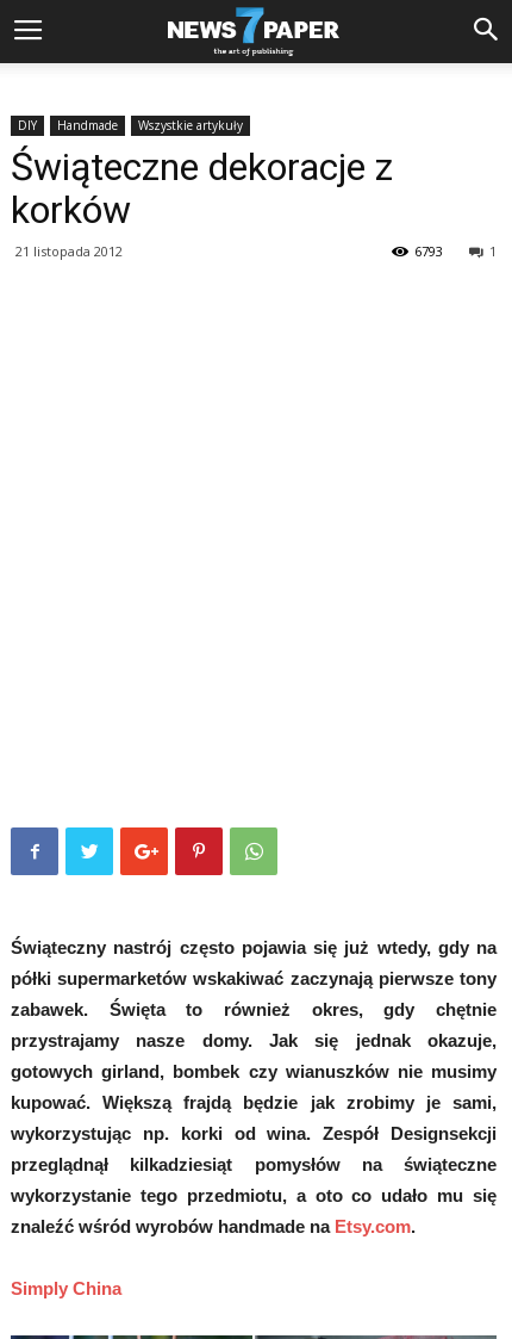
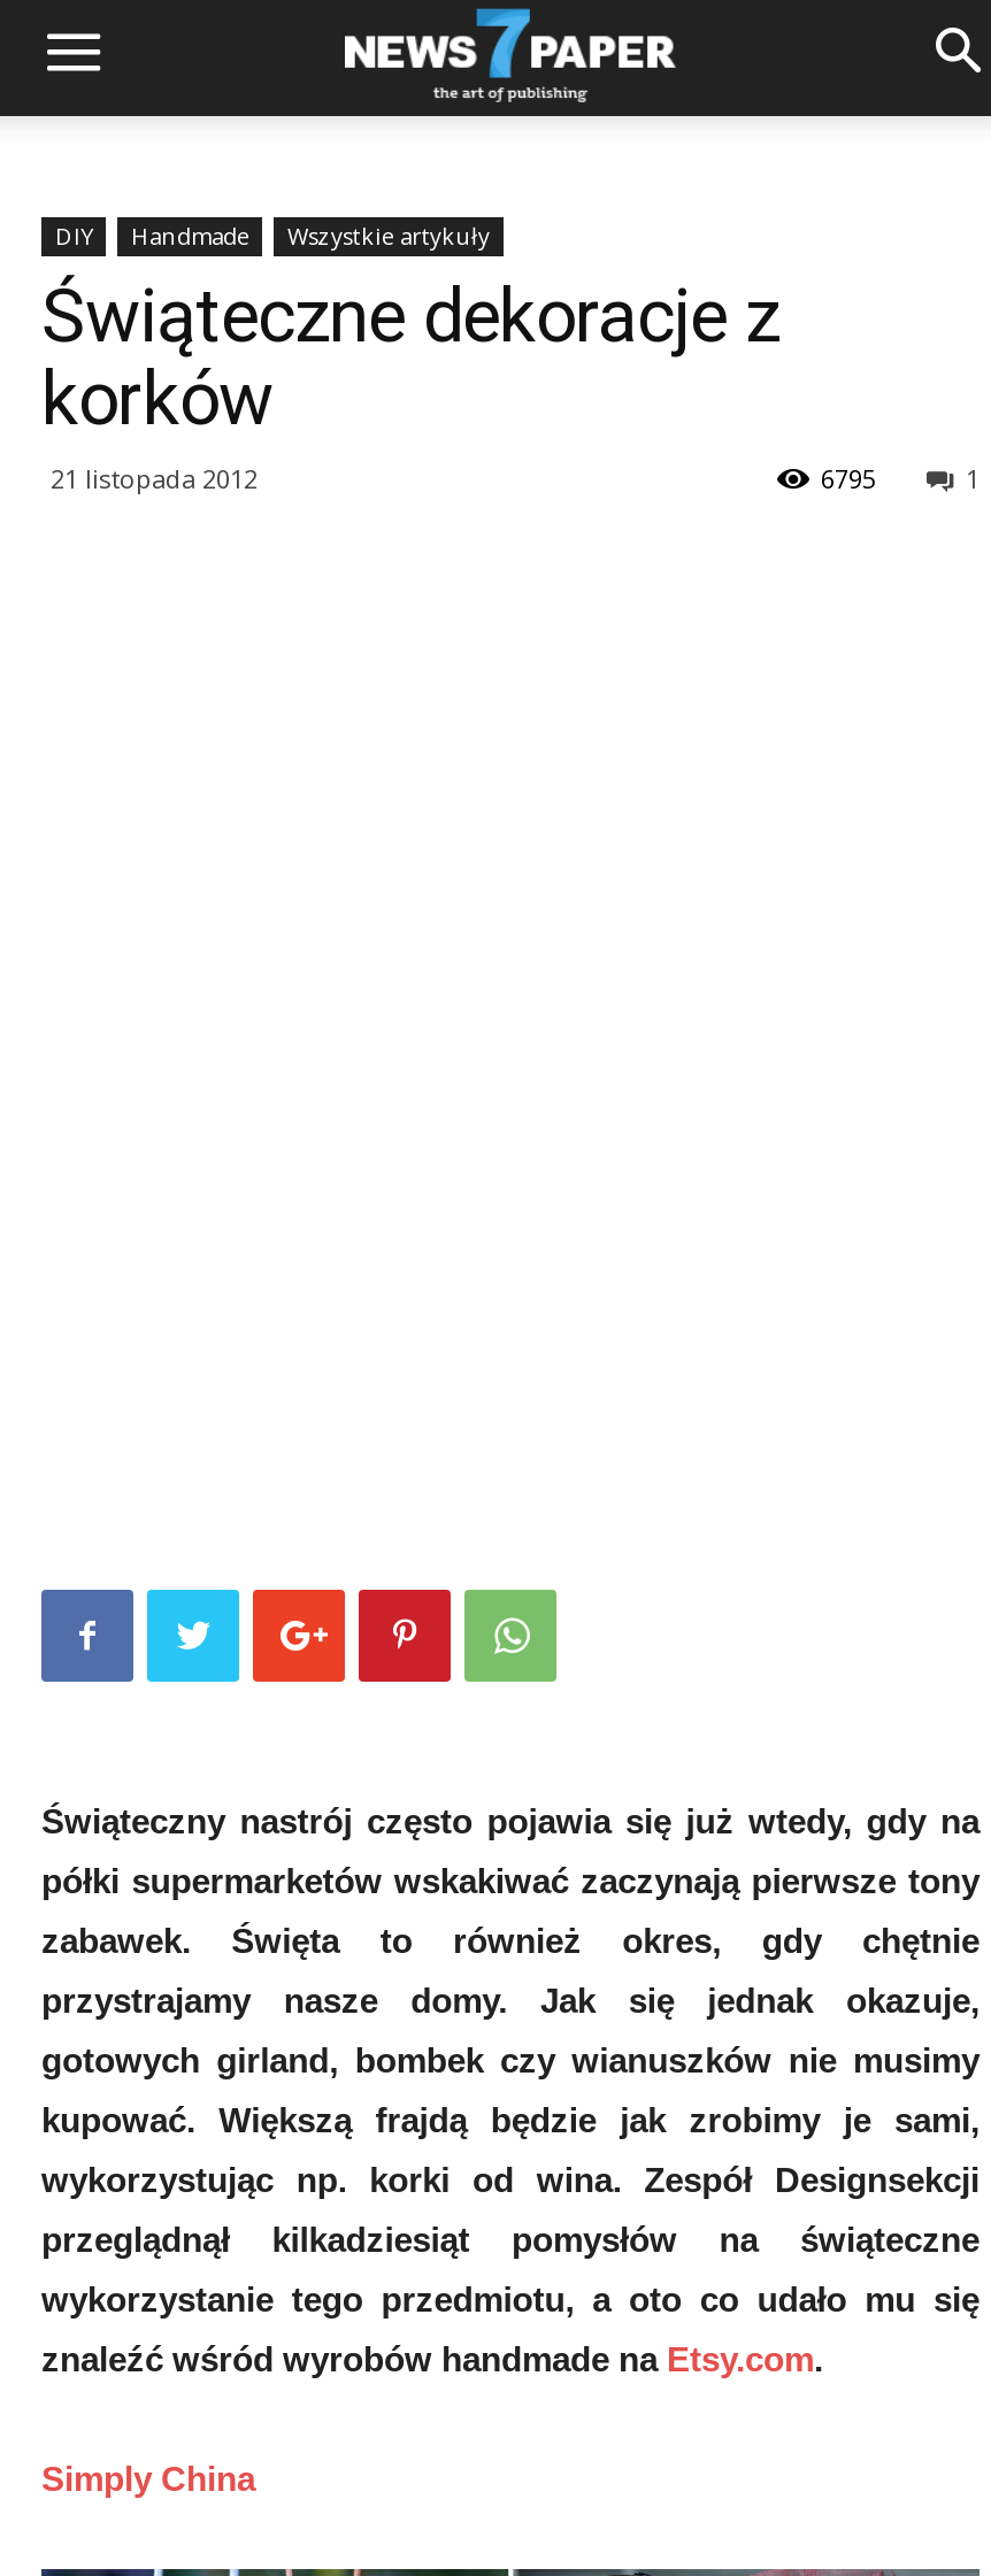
[414,242,443,260] 6793 -> [821,461,876,495] 6795

